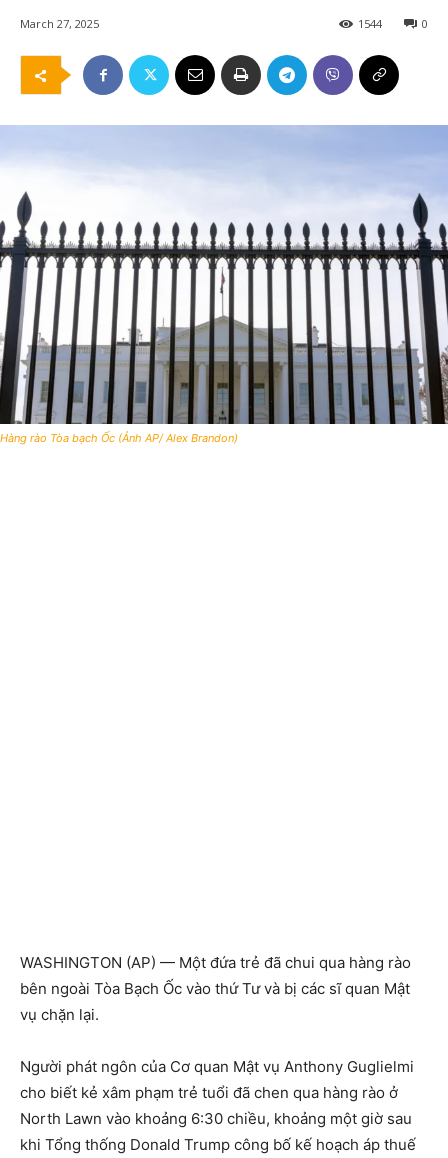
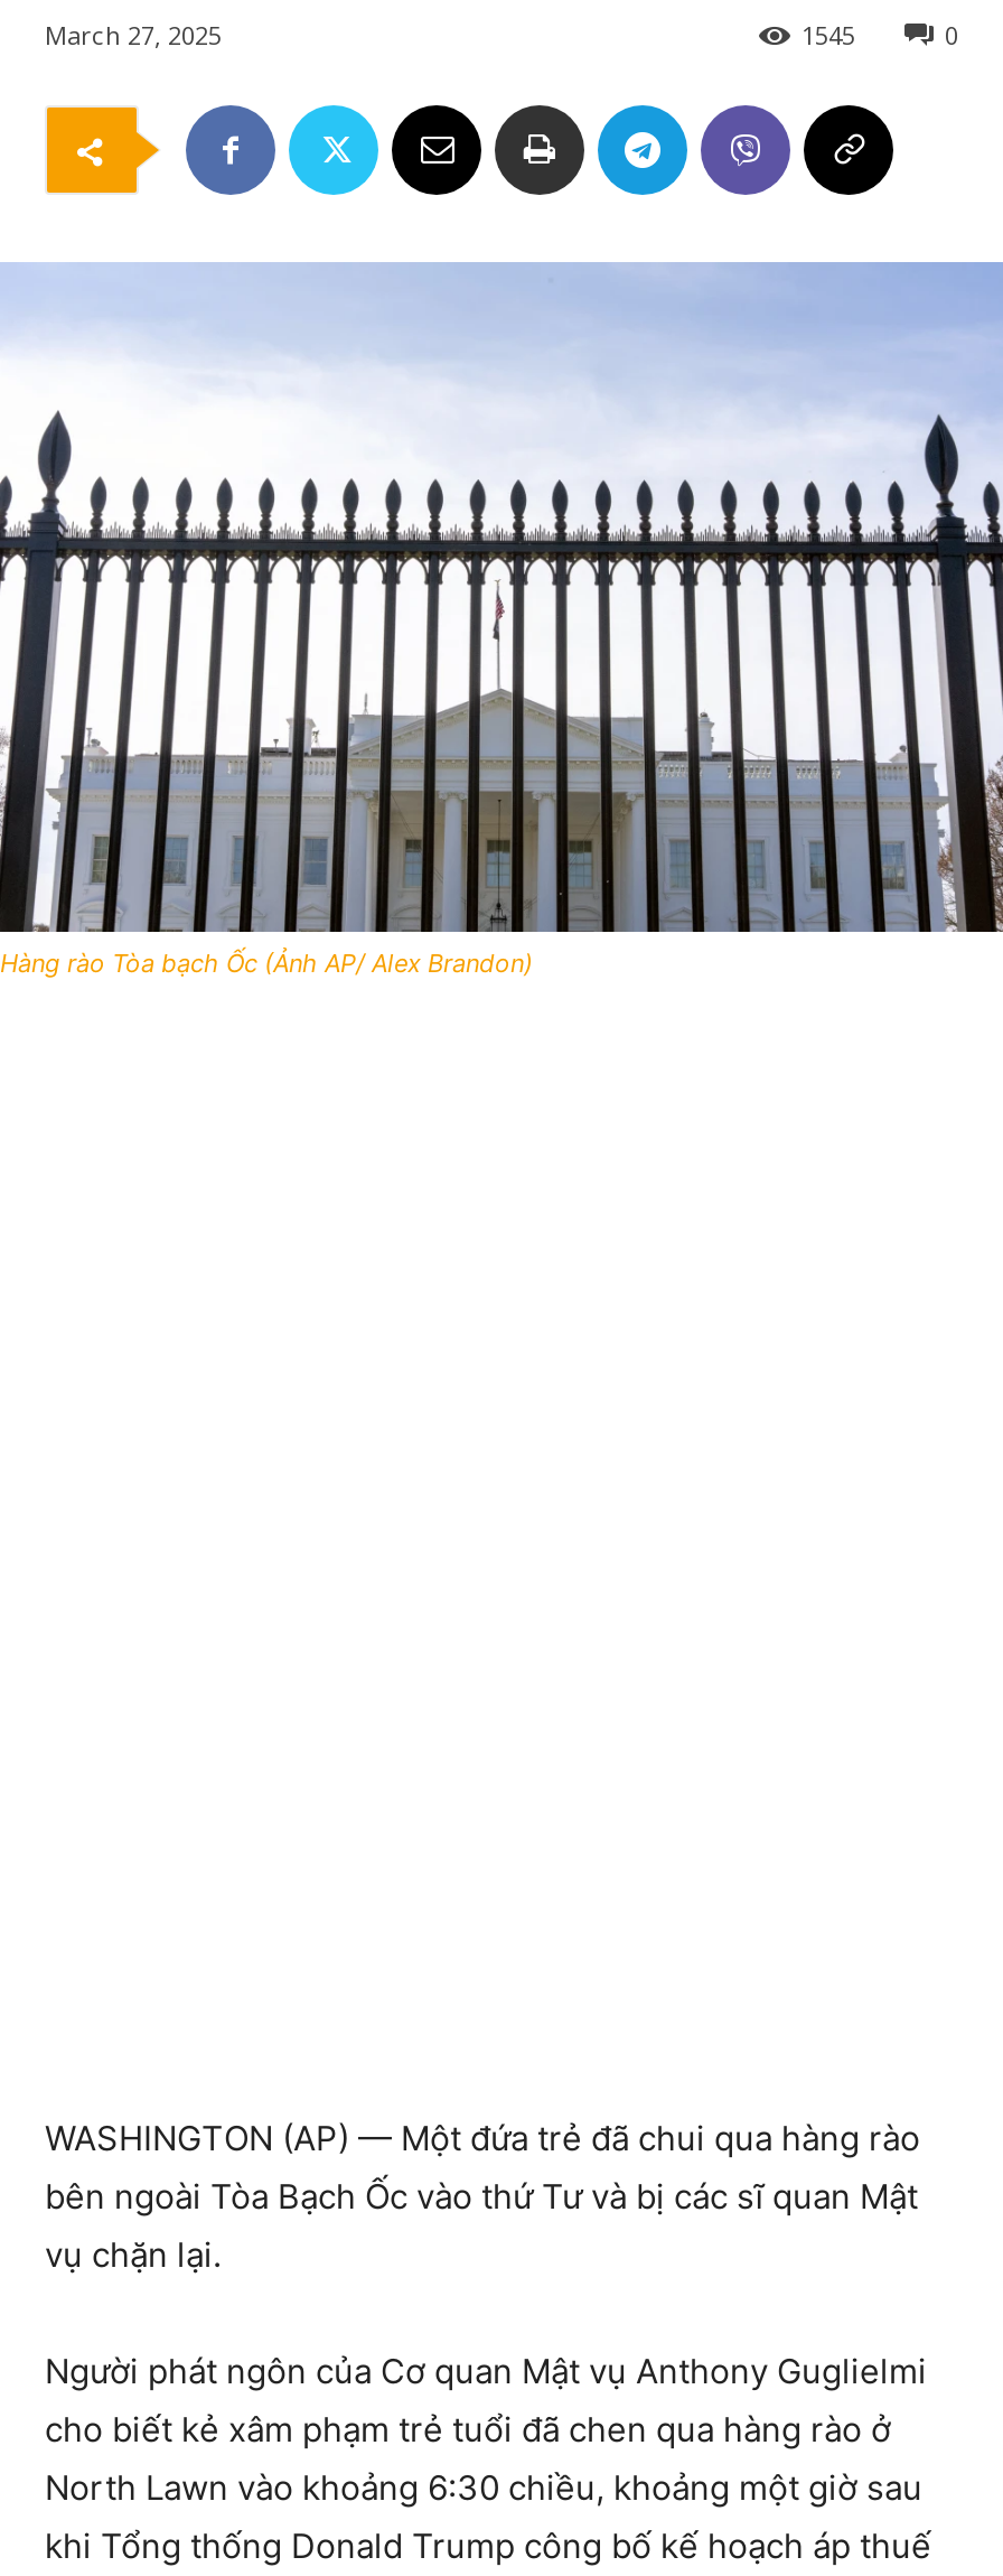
[358,16,382,31] 1544 -> [802,18,855,52] 1545

